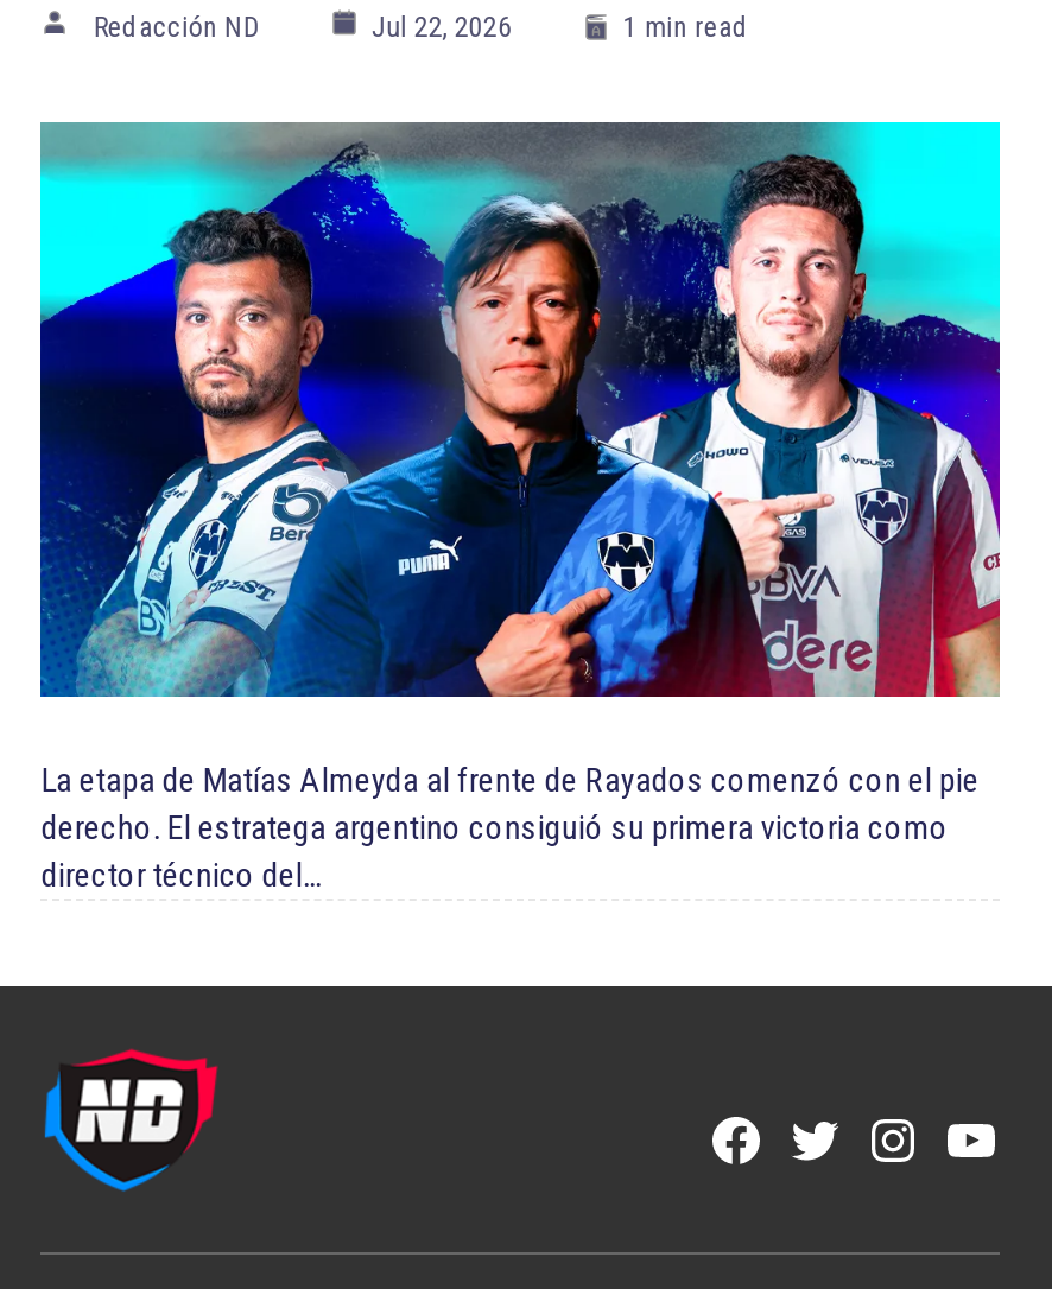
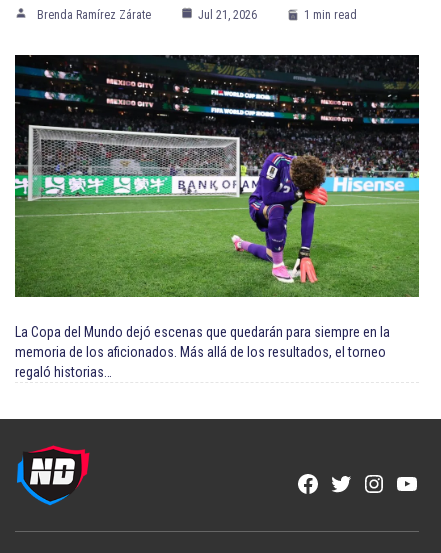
[94,11,512,44] Redacción ND | Jul 22, 2026 -> [37,8,257,22] Brenda Ramírez Zárate | Jul 21, 2026
[38,120,1002,894] [image] | La etapa de Matías Almeyda al frente de Rayados comenzó con el pie | derecho. El estratega argentino consiguió su primera victoria como | director técnico del… -> [14,54,420,380] [image] | La Copa del Mundo dejó escenas que quedarán para siempre en la | memoria de los aficionados. Más allá de los resultados, el torneo | regaló historias…

